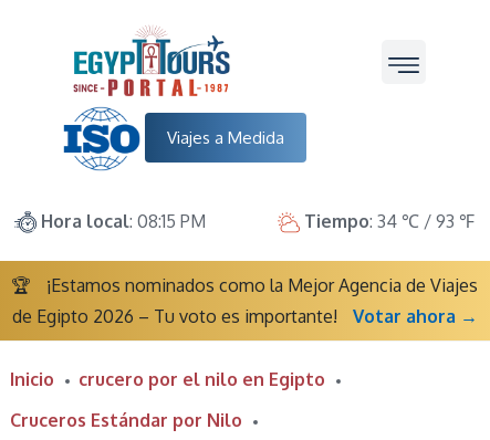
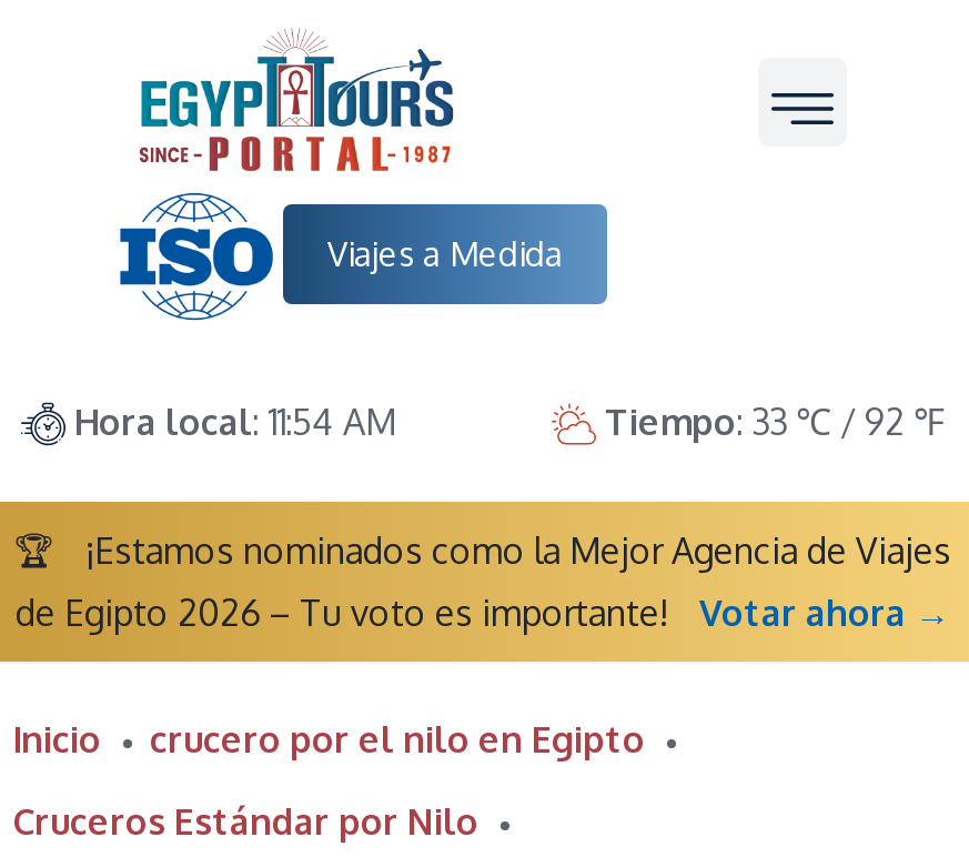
[41,210,206,232] Hora local: 08:15 PM -> [74,399,396,444] Hora local: 11:54 AM
[304,210,475,232] Tiempo: 34 ℃ / 93 ℉ -> [605,399,945,444] Tiempo: 33 ℃ / 92 ℉

